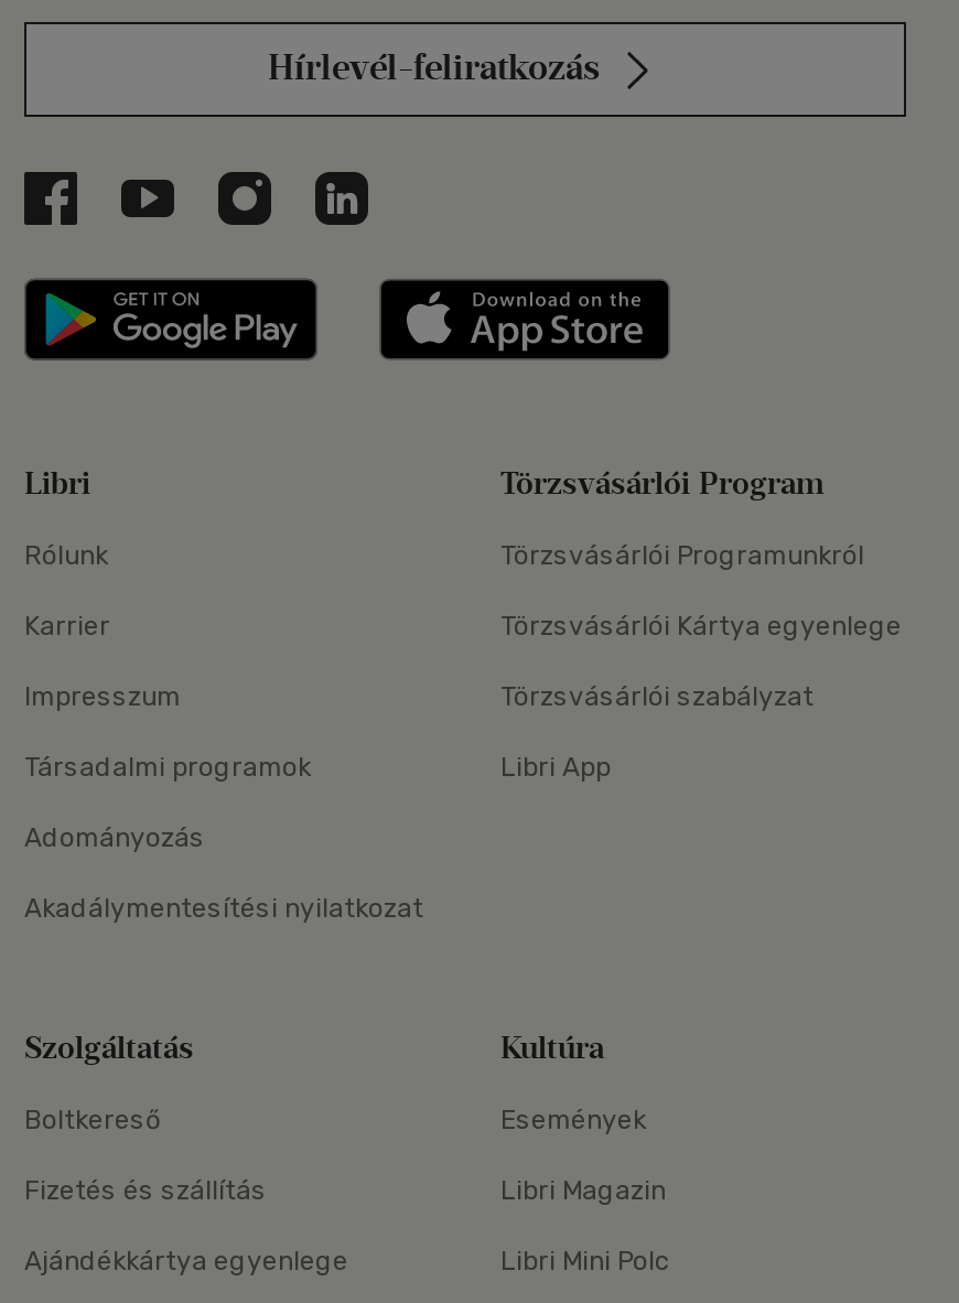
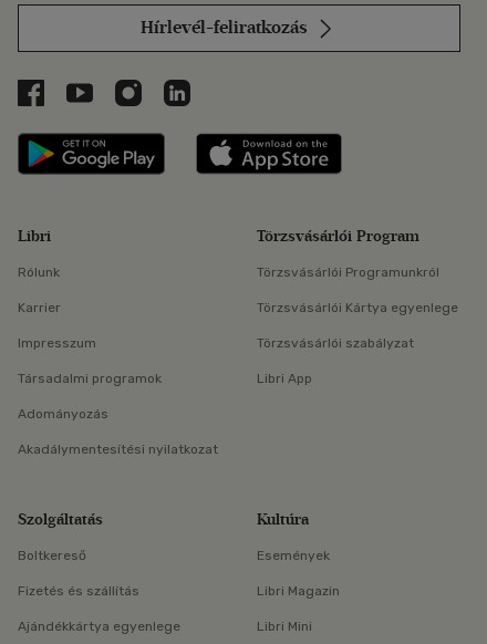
[500,1246,670,1277] Libri Mini Polc -> [257,619,312,634] Libri Mini

